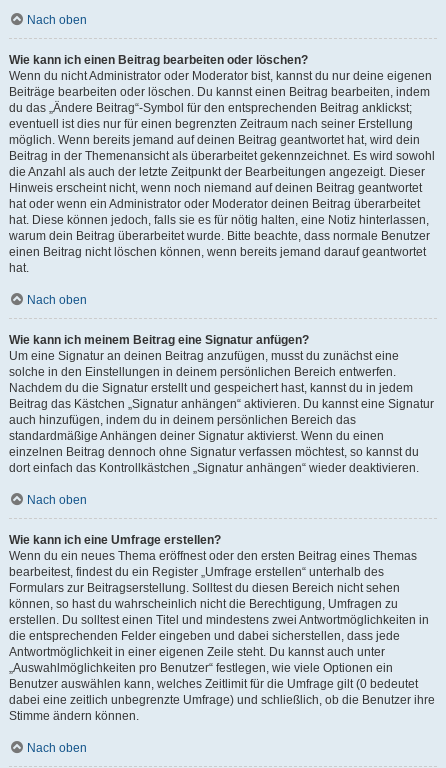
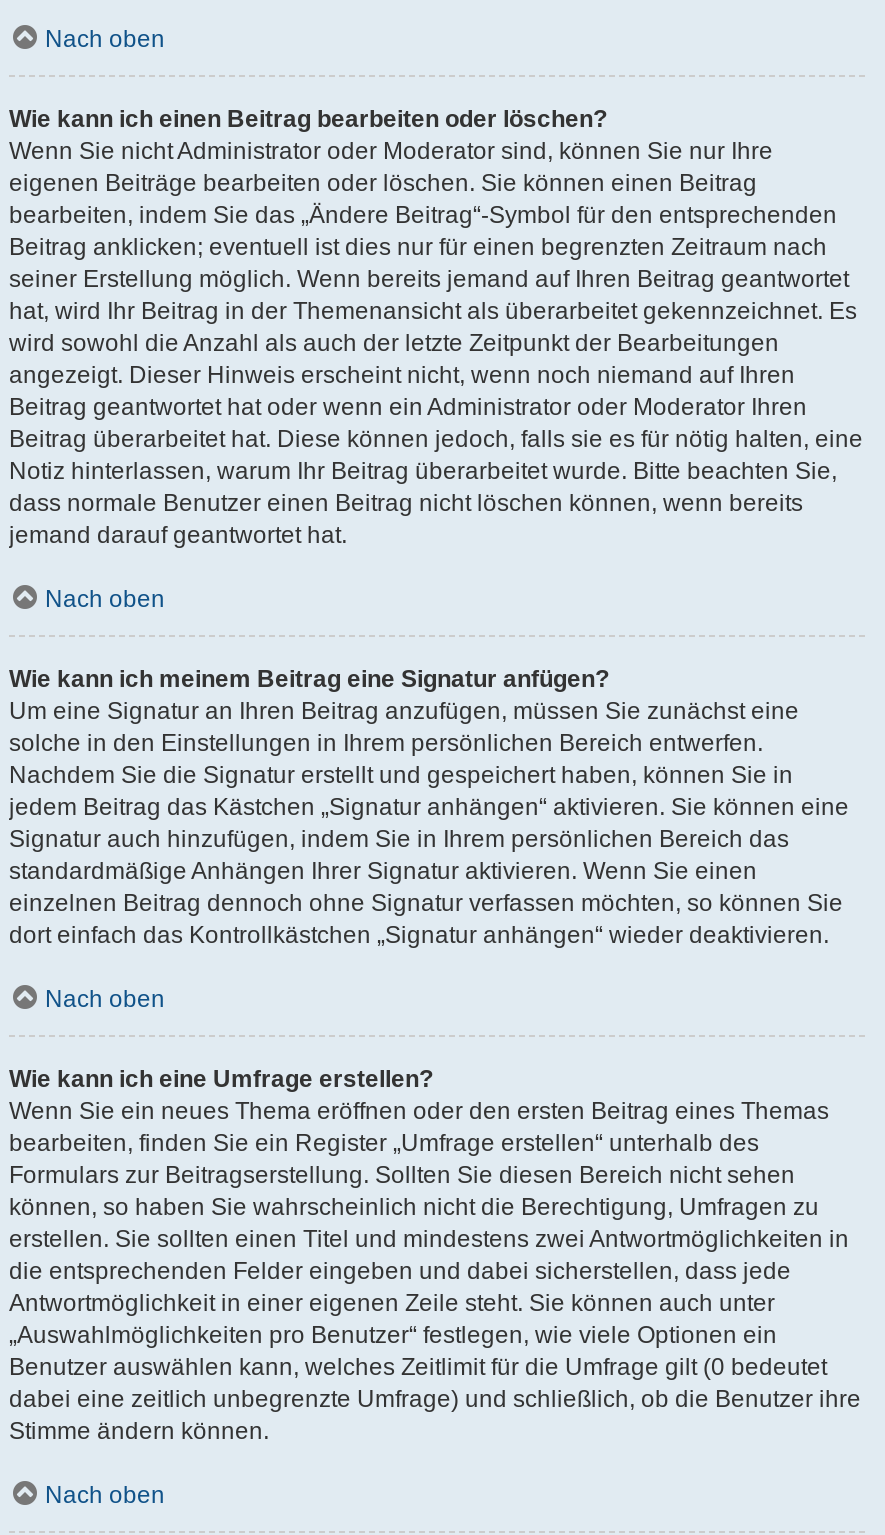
[9,69,435,275] Wenn du nicht Administrator oder Moderator bist, kannst du nur deine eigenen | Beiträge bearbeiten oder löschen. Du kannst einen Beitrag bearbeiten, indem | du das „Ändere Beitrag“-Symbol für den entsprechenden Beitrag anklickst; | eventuell ist dies nur für einen begrenzten Zeitraum nach seiner Erstellung | möglich. Wenn bereits jemand auf deinen Beitrag geantwortet hat, wird dein | Beitrag in der Themenansicht als überarbeitet gekennzeichnet. Es wird sowohl | die Anzahl als auch der letzte Zeitpunkt der Bearbeitungen angezeigt. Dieser | Hinweis erscheint nicht, wenn noch niemand auf deinen Beitrag geantwortet | hat oder wenn ein Administrator oder Moderator deinen Beitrag überarbeitet | hat. Diese können jedoch, falls sie es für nötig halten, eine Notiz hinterlassen, | warum dein Beitrag überarbeitet wurde. Bitte beachte, dass normale Benutzer | einen Beitrag nicht löschen können, wenn bereits jemand darauf geantwortet | hat. -> [9,137,863,549] Wenn Sie nicht Administrator oder Moderator sind, können Sie nur Ihre | eigenen Beiträge bearbeiten oder löschen. Sie können einen Beitrag | bearbeiten, indem Sie das „Ändere Beitrag“-Symbol für den entsprechenden | Beitrag anklicken; eventuell ist dies nur für einen begrenzten Zeitraum nach | seiner Erstellung möglich. Wenn bereits jemand auf Ihren Beitrag geantwortet | hat, wird Ihr Beitrag in der Themenansicht als überarbeitet gekennzeichnet. Es | wird sowohl die Anzahl als auch der letzte Zeitpunkt der Bearbeitungen | angezeigt. Dieser Hinweis erscheint nicht, wenn noch niemand auf Ihren | Beitrag geantwortet hat oder wenn ein Administrator oder Moderator Ihren | Beitrag überarbeitet hat. Diese können jedoch, falls sie es für nötig halten, eine | Notiz hinterlassen, warum Ihr Beitrag überarbeitet wurde. Bitte beachten Sie, | dass normale Benutzer einen Beitrag nicht löschen können, wenn bereits | jemand darauf geantwortet hat.
[9,349,434,459] Um eine Signatur an deinen Beitrag anzufügen, musst du zunächst eine | solche in den Einstellungen in deinem persönlichen Bereich entwerfen. | Nachdem du die Signatur erstellt und gespeichert hast, kannst du in jedem | Beitrag das Kästchen „Signatur anhängen“ aktivieren. Du kannst eine Signatur | auch hinzufügen, indem du in deinem persönlichen Bereich das | standardmäßige Anhängen deiner Signatur aktivierst. Wenn du einen | einzelnen Beitrag dennoch ohne Signatur verfassen möchtest, so kannst du -> [9,697,849,917] Um eine Signatur an Ihren Beitrag anzufügen, müssen Sie zunächst eine | solche in den Einstellungen in Ihrem persönlichen Bereich entwerfen. | Nachdem Sie die Signatur erstellt und gespeichert haben, können Sie in | jedem Beitrag das Kästchen „Signatur anhängen“ aktivieren. Sie können eine | Signatur auch hinzufügen, indem Sie in Ihrem persönlichen Bereich das | standardmäßige Anhängen Ihrer Signatur aktivieren. Wenn Sie einen | einzelnen Beitrag dennoch ohne Signatur verfassen möchten, so können Sie
[9,549,417,563] Wenn du ein neues Thema eröffnest oder den ersten Beitrag eines Themas -> [9,1097,829,1125] Wenn Sie ein neues Thema eröffnen oder den ersten Beitrag eines Themas
[9,565,384,579] bearbeitest, findest du ein Register „Umfrage erstellen“ unterhalb des -> [9,1129,759,1157] bearbeiten, finden Sie ein Register „Umfrage erstellen“ unterhalb des
[9,581,400,595] Formulars zur Beitragserstellung. Solltest du diesen Bereich nicht sehen -> [9,1161,795,1189] Formulars zur Beitragserstellung. Sollten Sie diesen Bereich nicht sehen
[9,597,398,611] können, so hast du wahrscheinlich nicht die Berechtigung, Umfragen zu -> [9,1193,819,1221] können, so haben Sie wahrscheinlich nicht die Berechtigung, Umfragen zu
[9,613,429,627] erstellen. Du solltest einen Titel und mindestens zwei Antwortmöglichkeiten in -> [9,1225,849,1253] erstellen. Sie sollten einen Titel und mindestens zwei Antwortmöglichkeiten in
[9,645,385,659] Antwortmöglichkeit in einer eigenen Zeile steht. Du kannst auch unter -> [9,1289,775,1317] Antwortmöglichkeit in einer eigenen Zeile steht. Sie können auch unter

